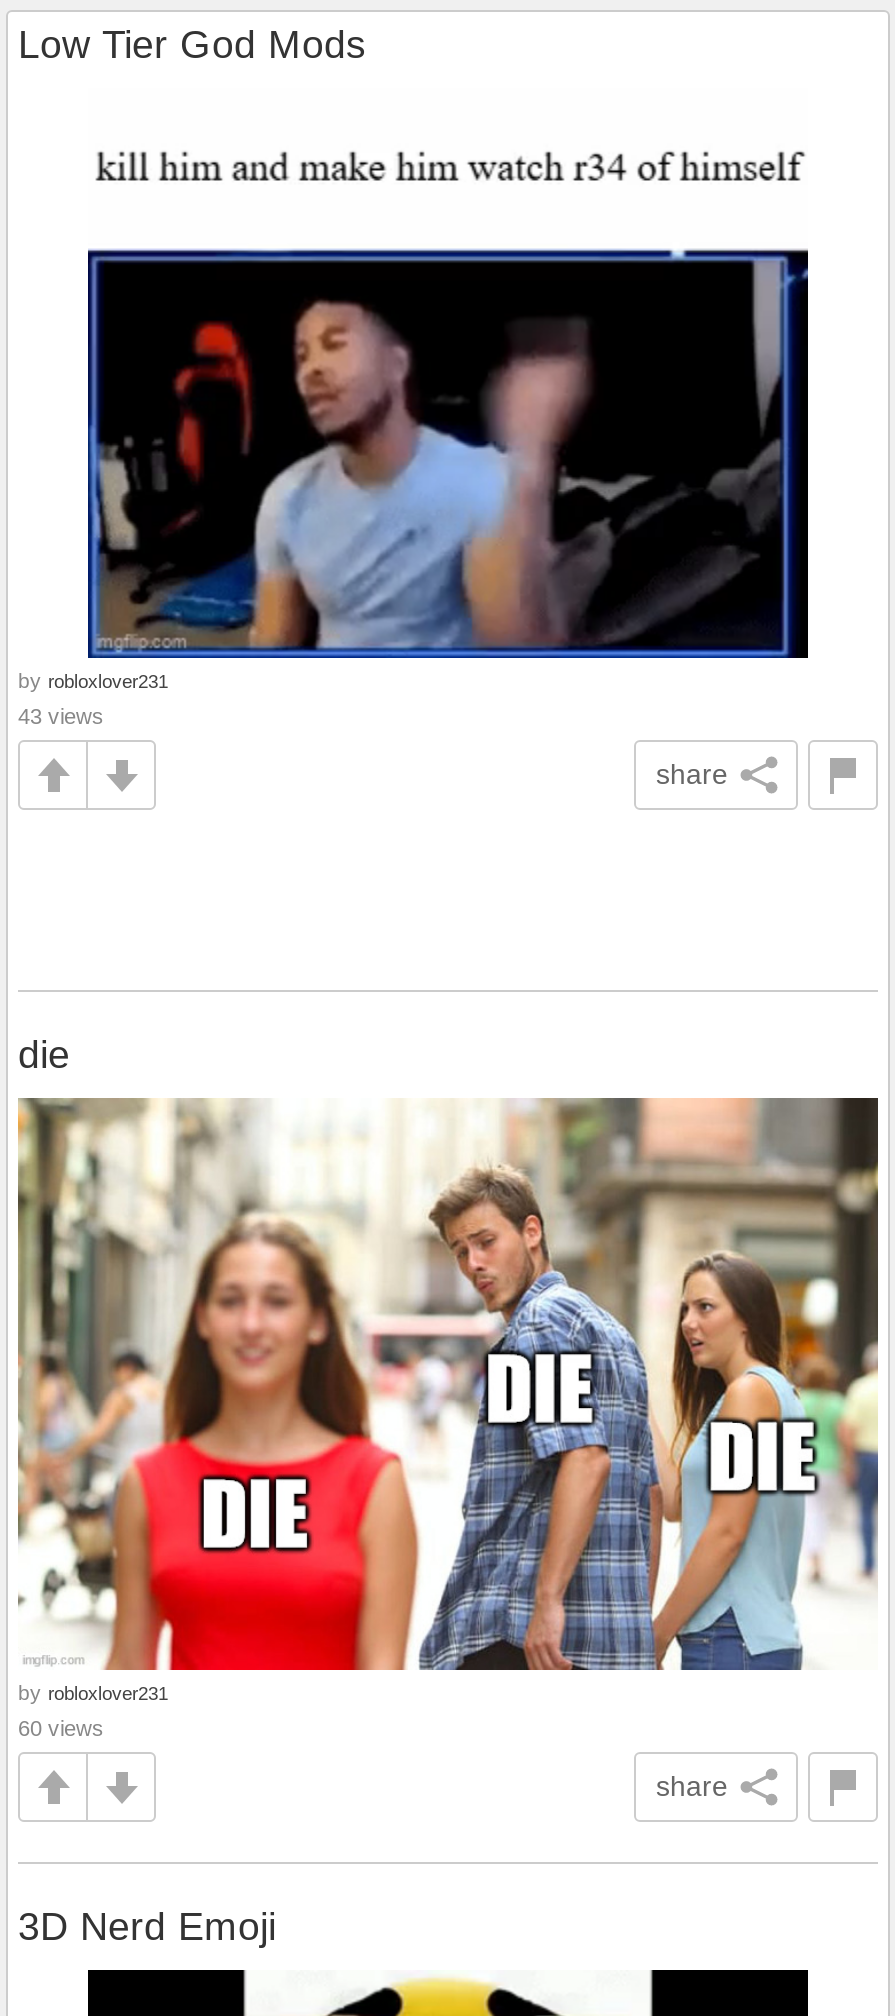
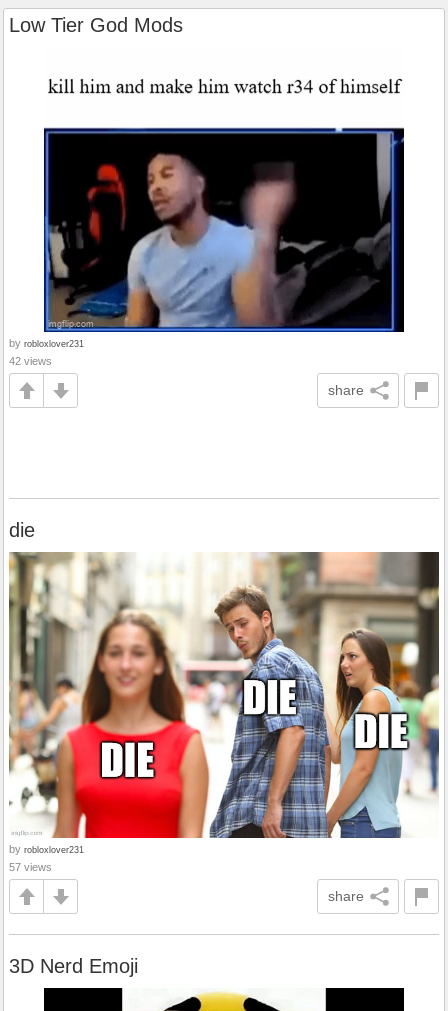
[18,704,104,728] 43 views -> [9,355,52,367] 42 views
[18,1717,104,1741] 60 views -> [9,861,52,873] 57 views

